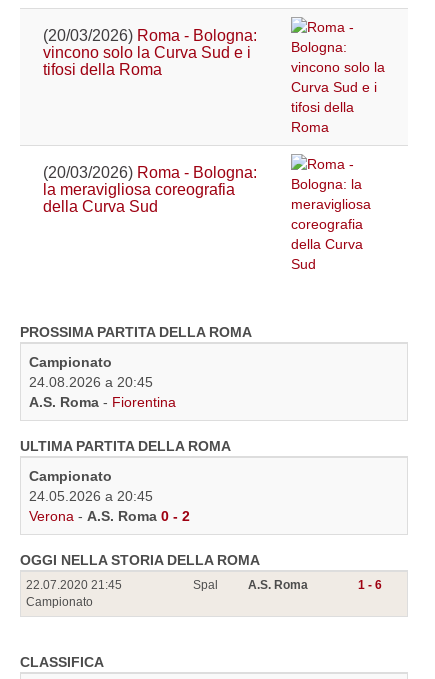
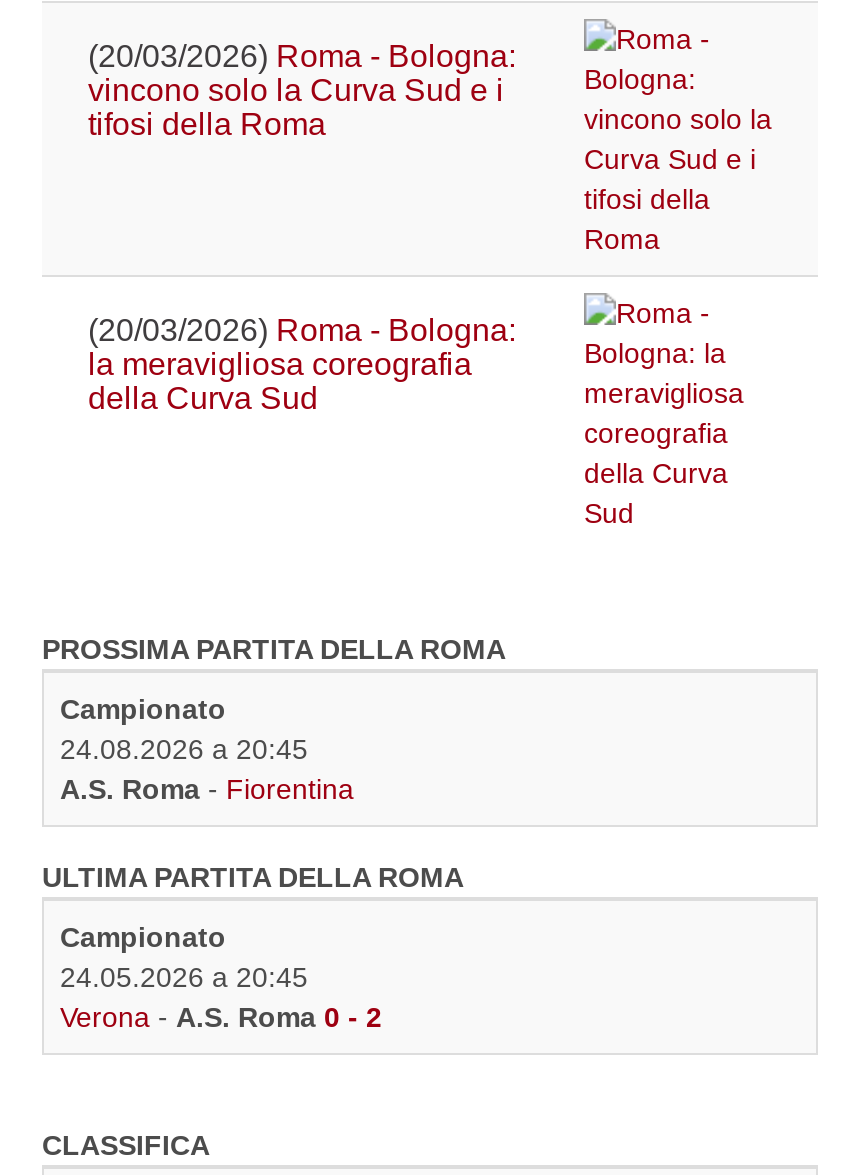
[20,552,260,609] OGGI NELLA STORIA DELLA ROMA | 22.07.2020 21:45 | Campionato -> none
[193,578,382,592] Spal | A.S. Roma | 1 - 6 -> none

